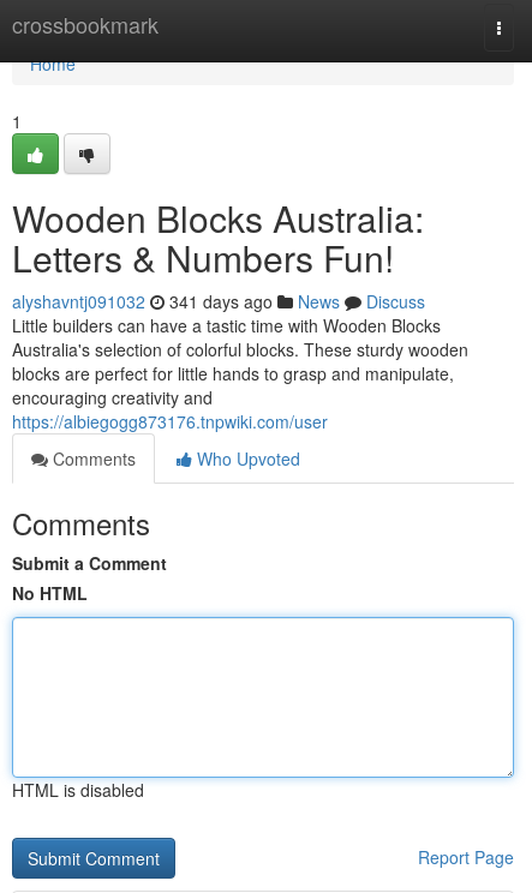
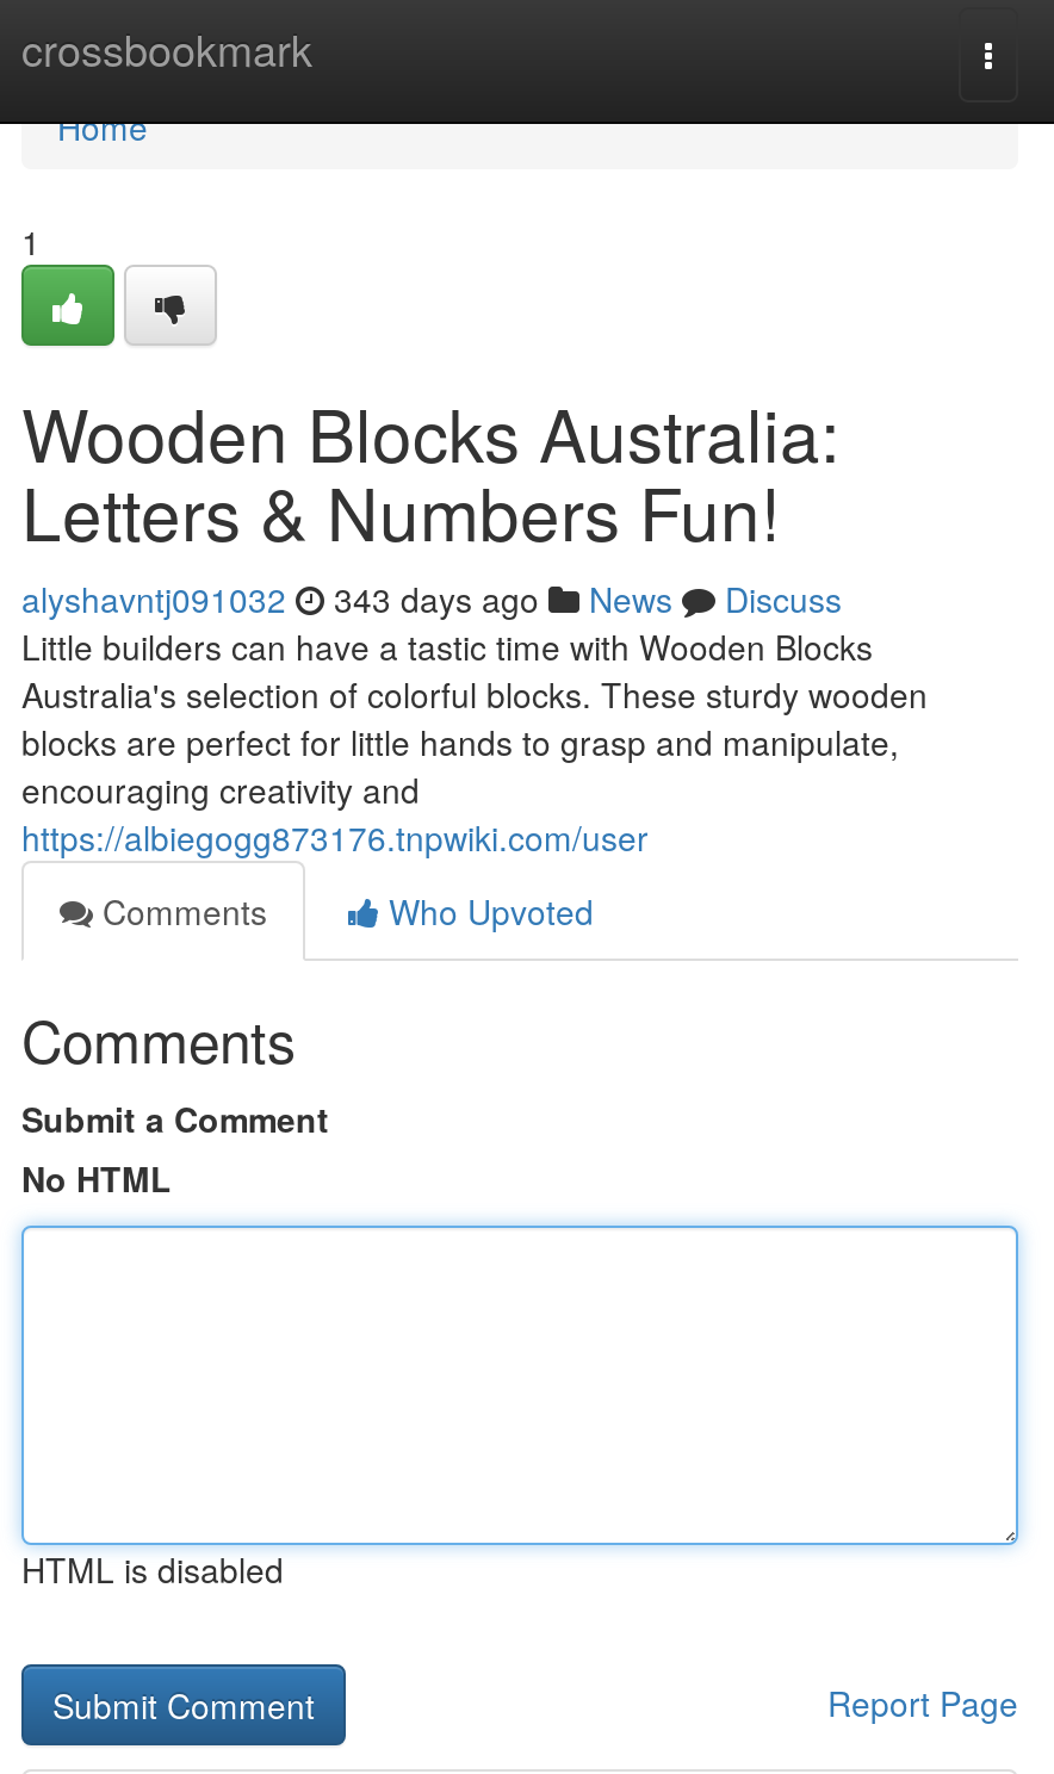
[12,289,425,313] alyshavntj091032 341 days ago News Discuss -> [21,575,842,622] alyshavntj091032 343 days ago News Discuss

